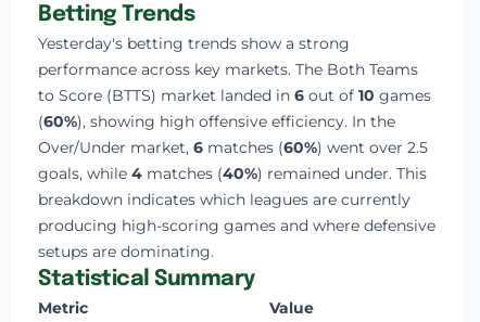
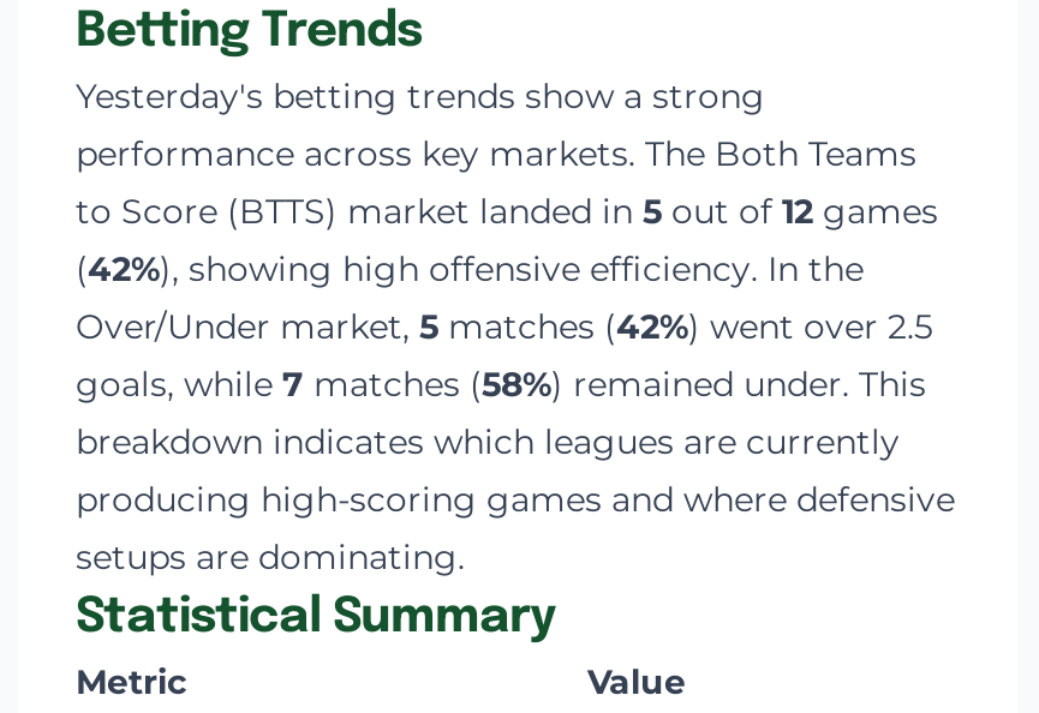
[38,86,431,105] to Score (BTTS) market landed in 6 out of 10 games -> [76,190,938,233] to Score (BTTS) market landed in 5 out of 12 games
[38,112,395,131] (60%), showing high offensive efficiency. In the -> [76,247,864,290] (42%), showing high offensive efficiency. In the
[38,138,428,157] Over/Under market, 6 matches (60%) went over 2.5 -> [76,305,933,348] Over/Under market, 5 matches (42%) went over 2.5
[38,164,427,183] goals, while 4 matches (40%) remained under. This -> [76,363,926,406] goals, while 7 matches (58%) remained under. This

